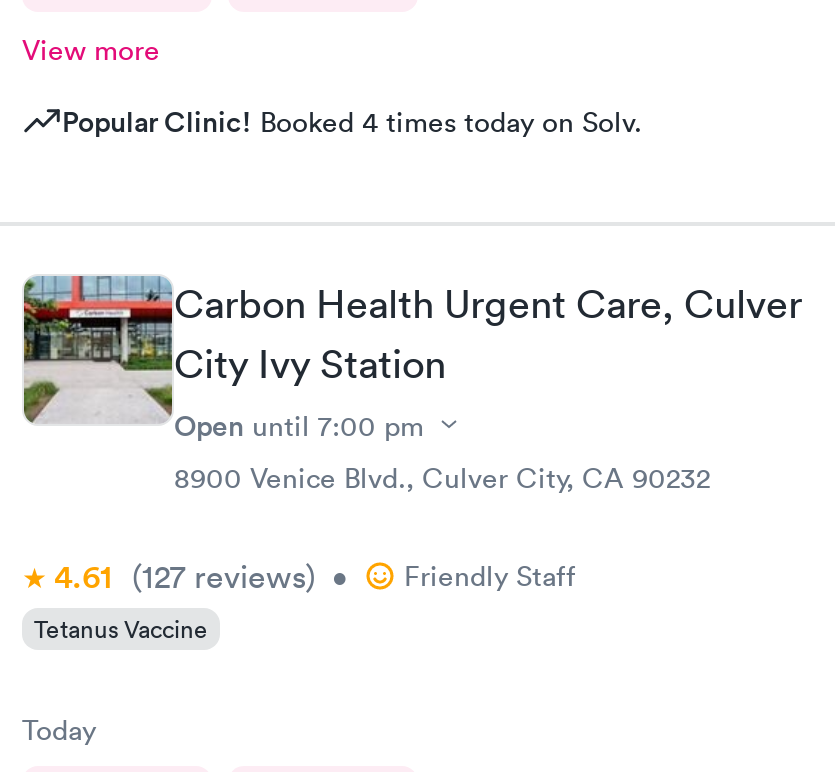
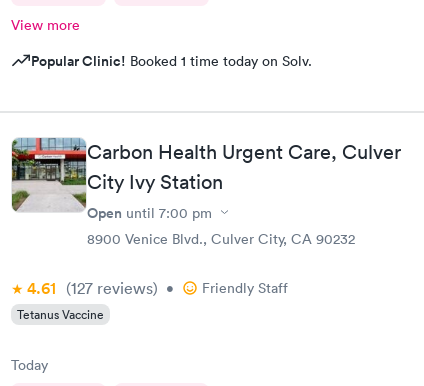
[62,102,642,142] Popular Clinic! Booked 4 times today on Solv. -> [31,51,312,71] Popular Clinic! Booked 1 time today on Solv.

